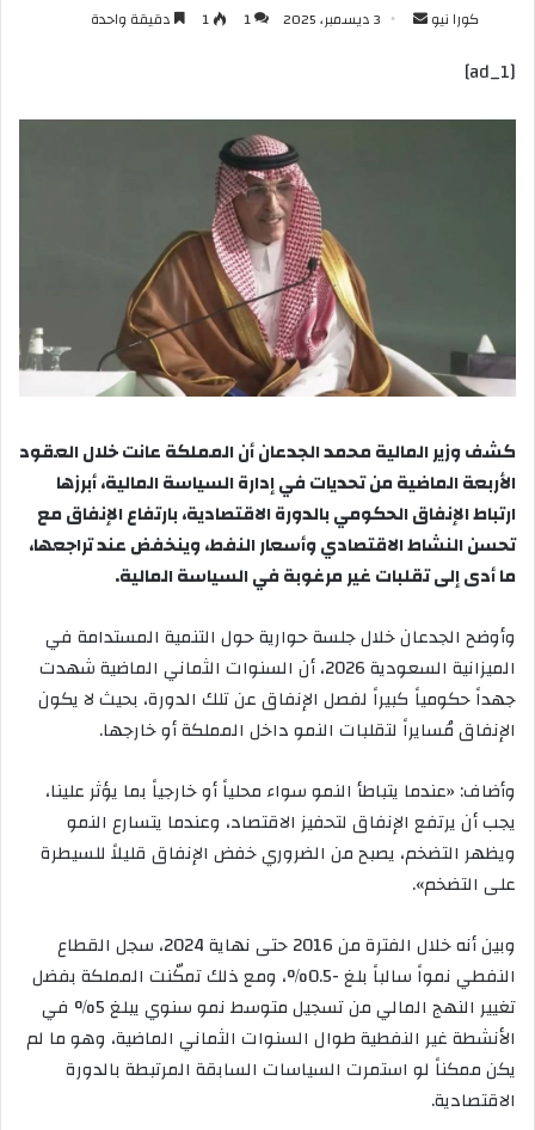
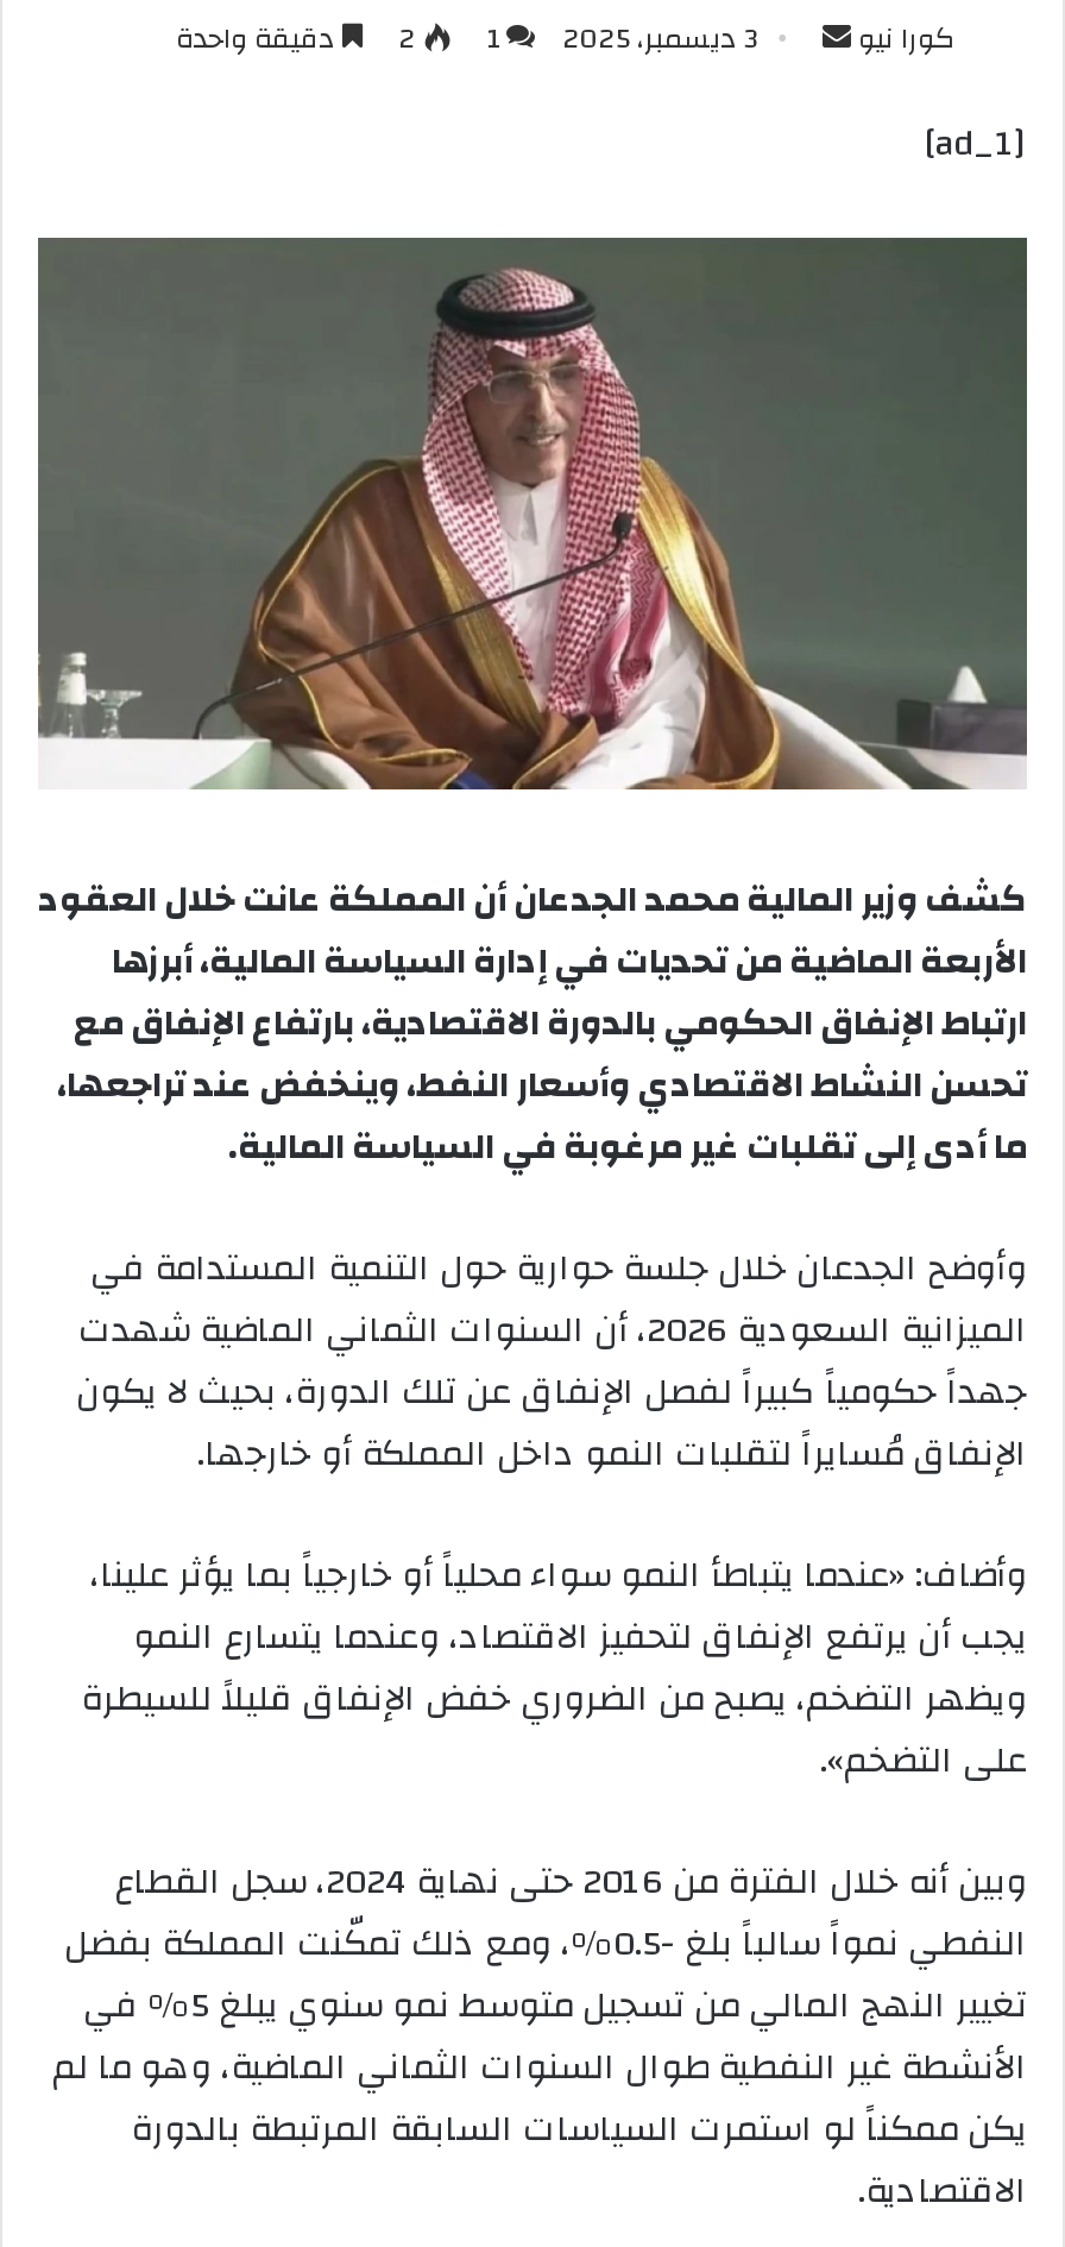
[91,6,251,32] 1 1 دقيقة واحدة -> [176,12,499,64] 1 2 دقيقة واحدة

